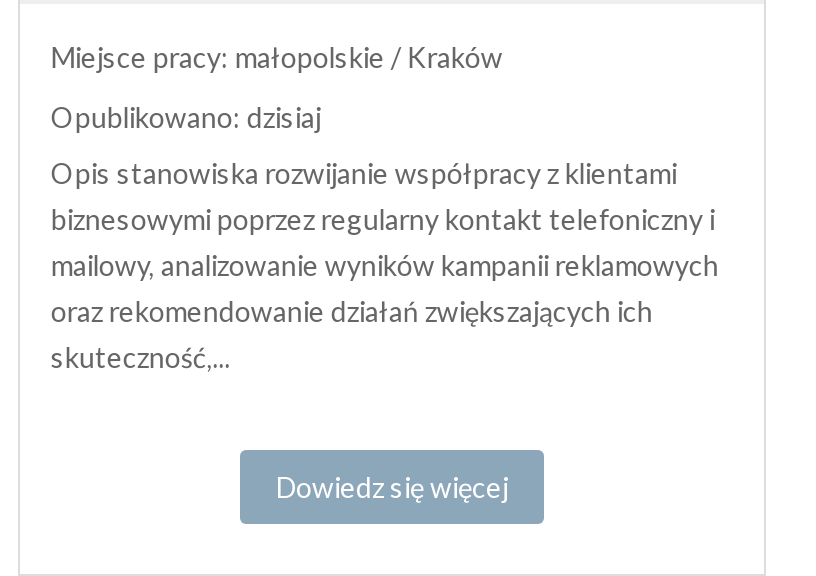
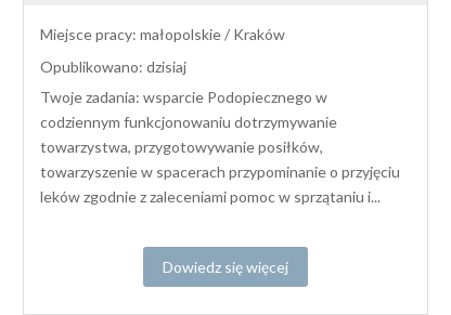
[51,157,719,375] Opis stanowiska rozwijanie współpracy z klientami | biznesowymi poprzez regularny kontakt telefoniczny i | mailowy, analizowanie wyników kampanii reklamowych | oraz rekomendowanie działań zwiększających ich | skuteczność,... -> [41,88,400,206] Twoje zadania: wsparcie Podopiecznego w | codziennym funkcjonowaniu dotrzymywanie | towarzystwa, przygotowywanie posiłków, | towarzyszenie w spacerach przypominanie o przyjęciu | leków zgodnie z zaleceniami pomoc w sprzątaniu i...

